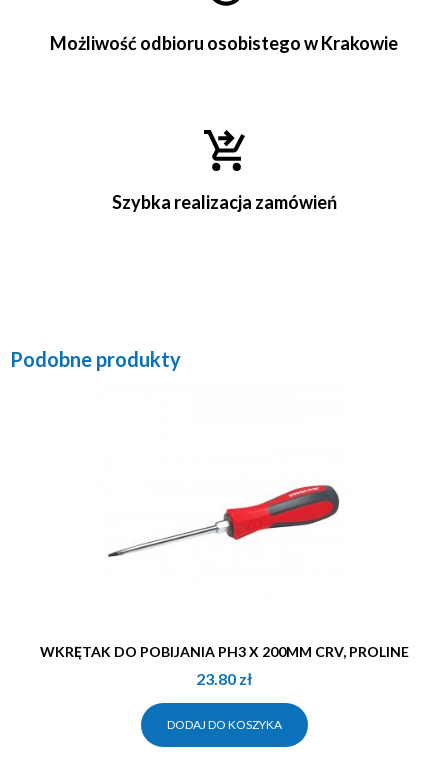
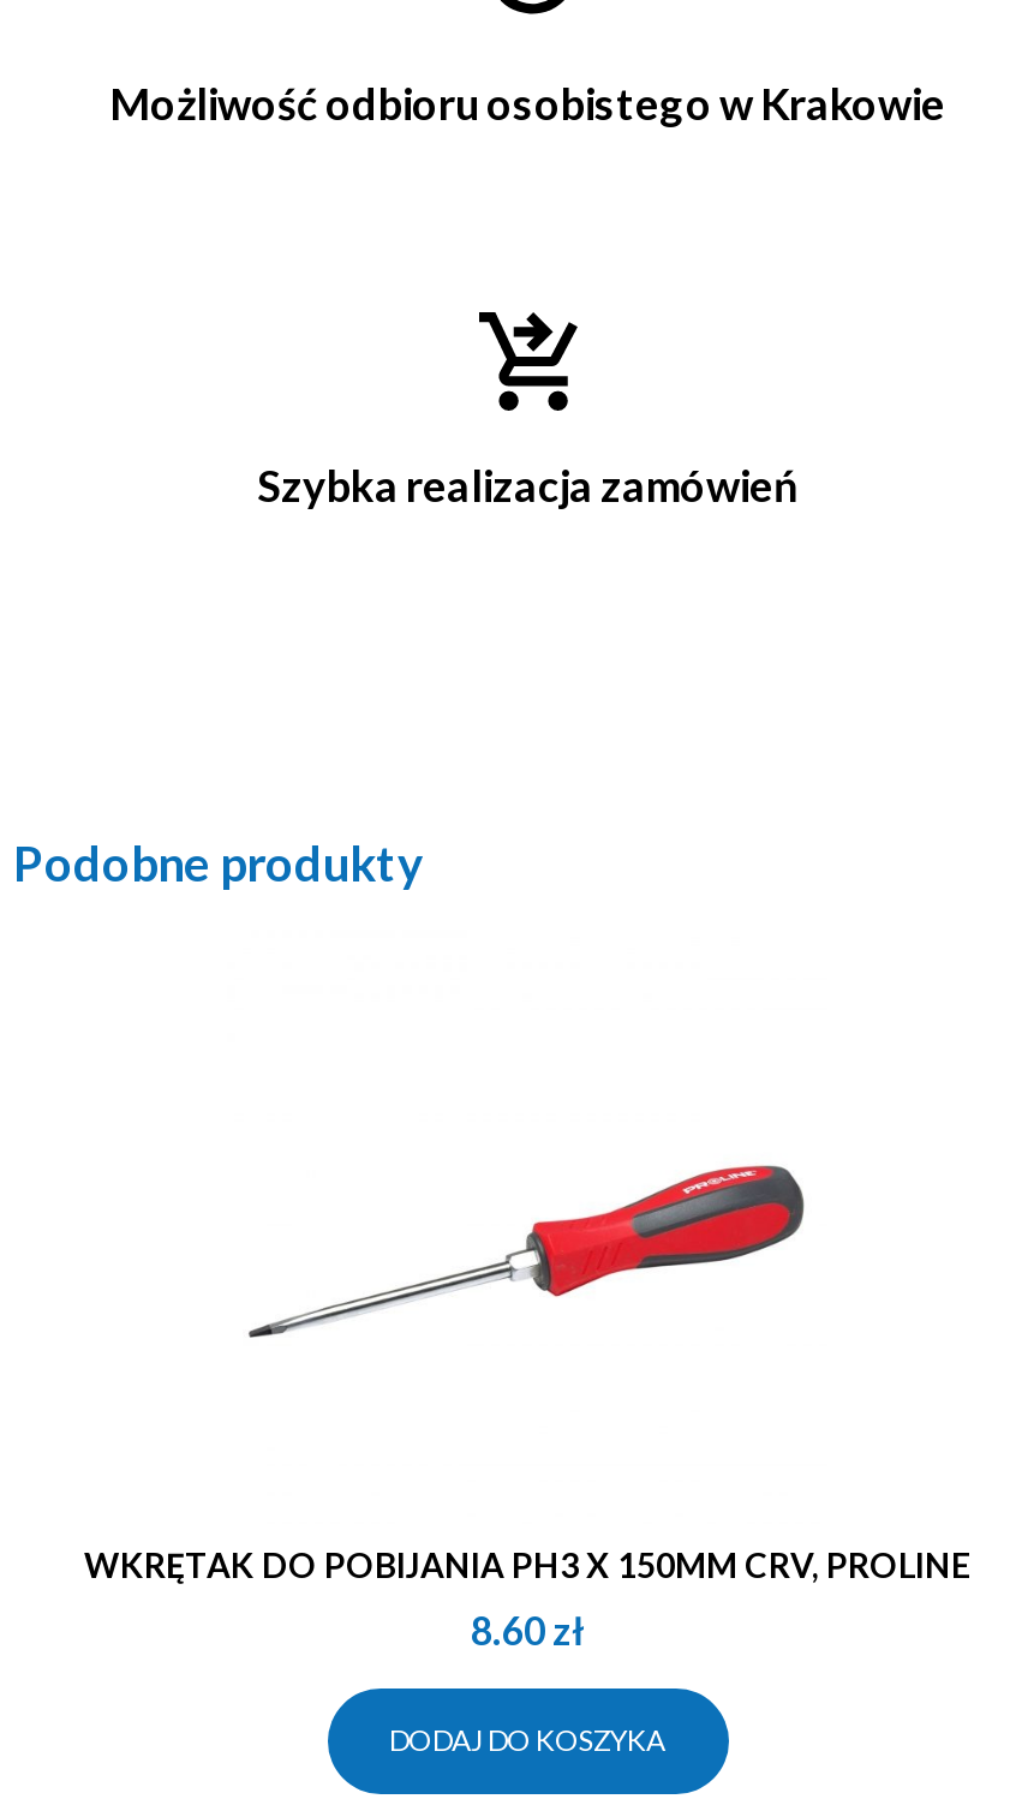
[54,643,408,660] WKRĘTAK DO POBIJANIA PH3 X 200MM CRV, PROLINE -> [120,1544,970,1585] WKRĘTAK DO POBIJANIA PH3 X 150MM CRV, PROLINE
[196,669,252,688] 23.80 zł -> [471,1606,584,1652] 8.60 zł

